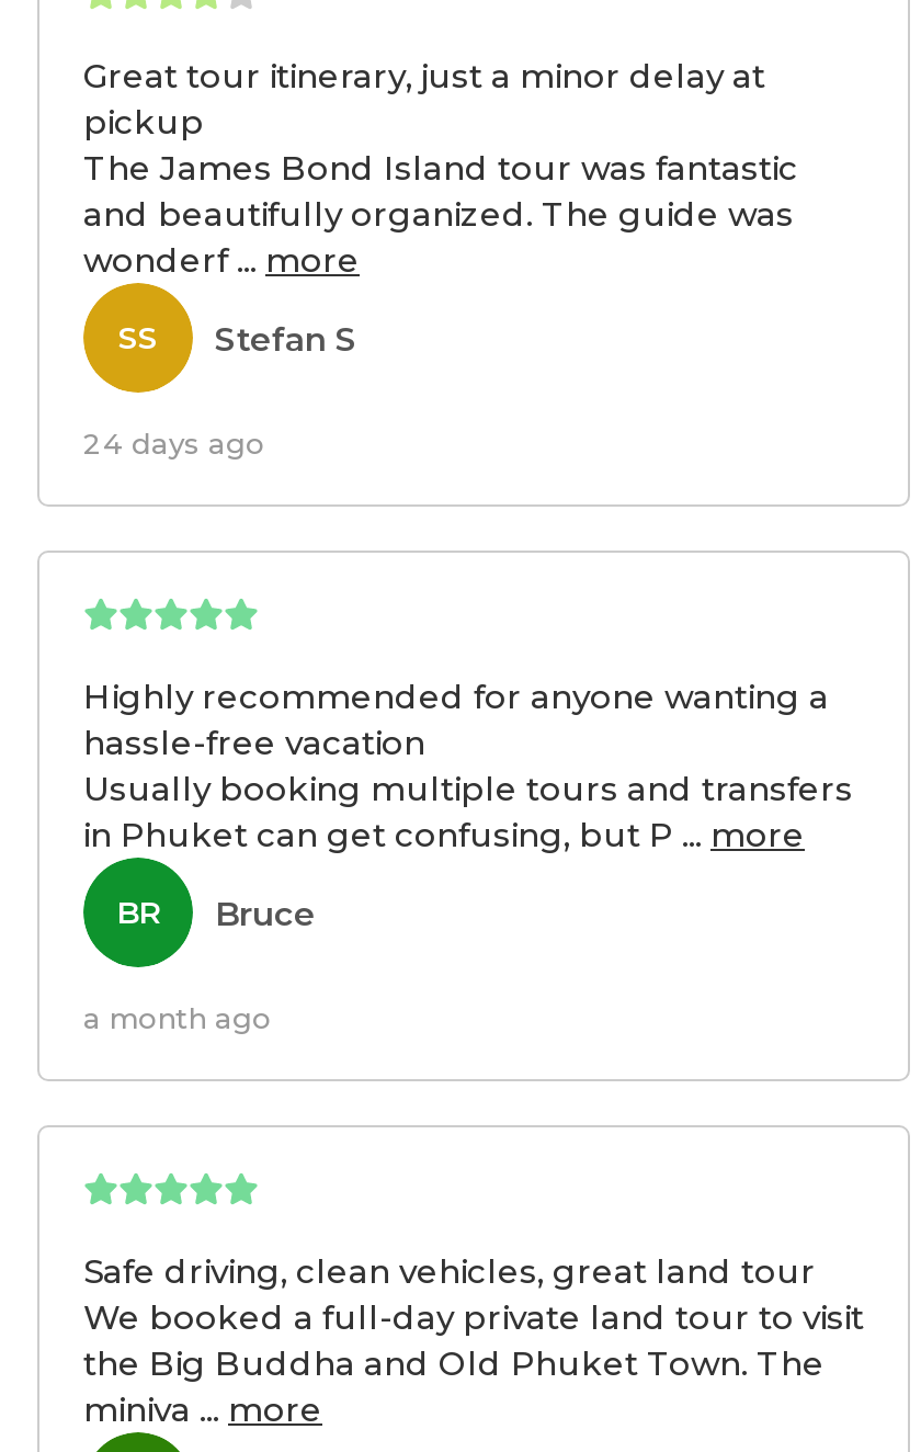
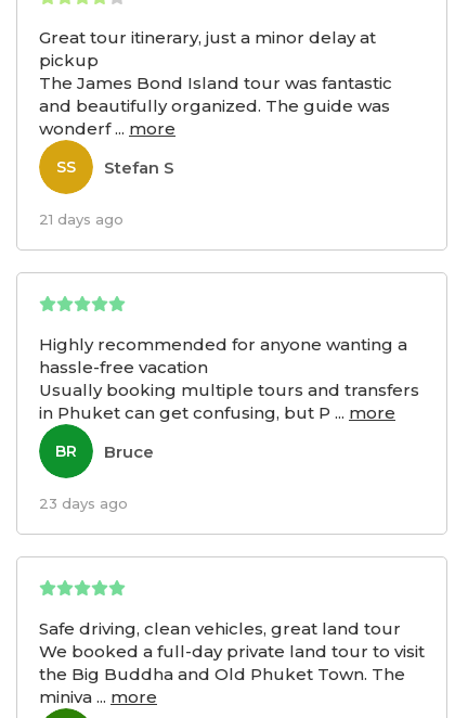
[83,426,265,461] 24 days ago -> [39,211,123,228] 21 days ago
[83,1001,272,1036] a month ago -> [39,495,128,512] 23 days ago

